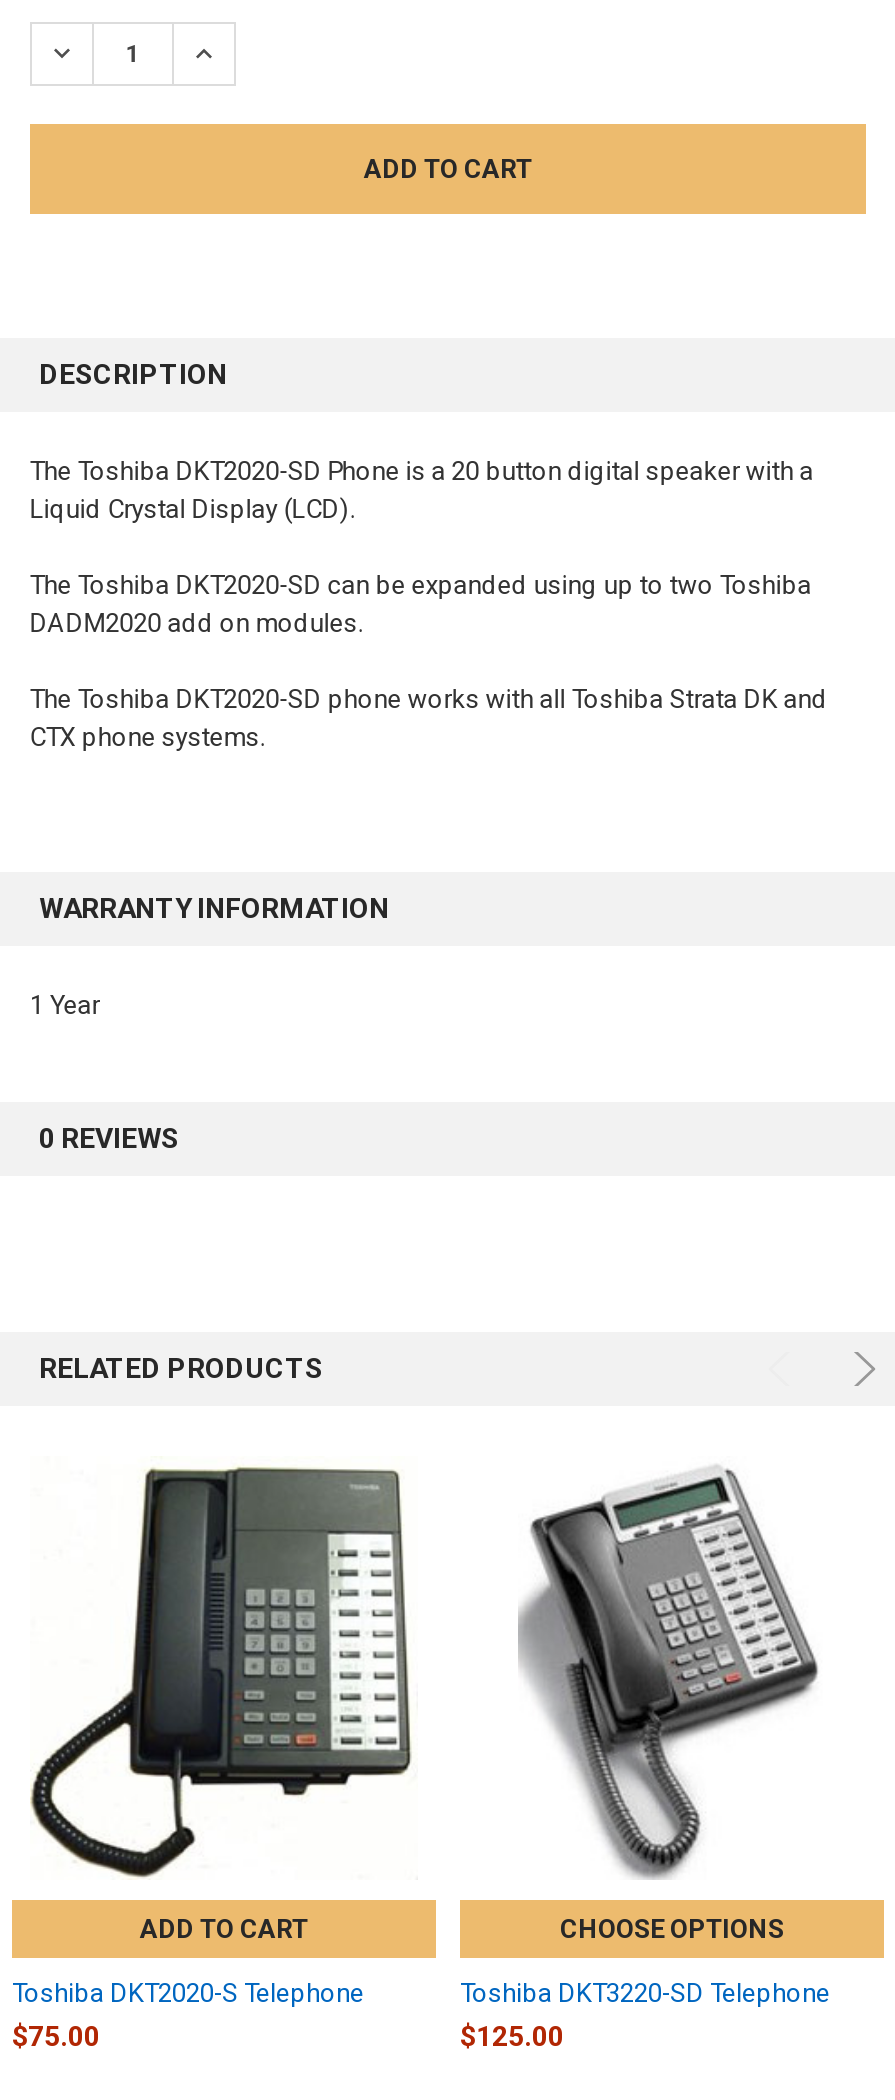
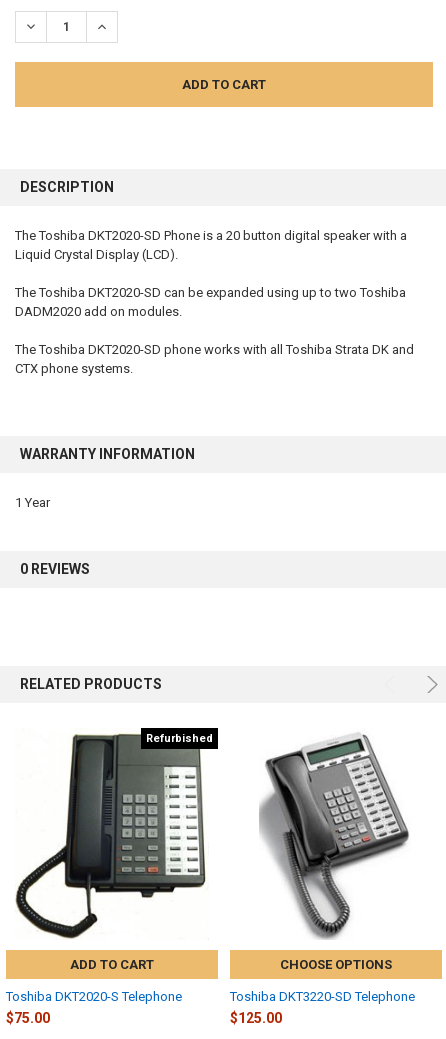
none -> [146,732,213,745] Refurbished

